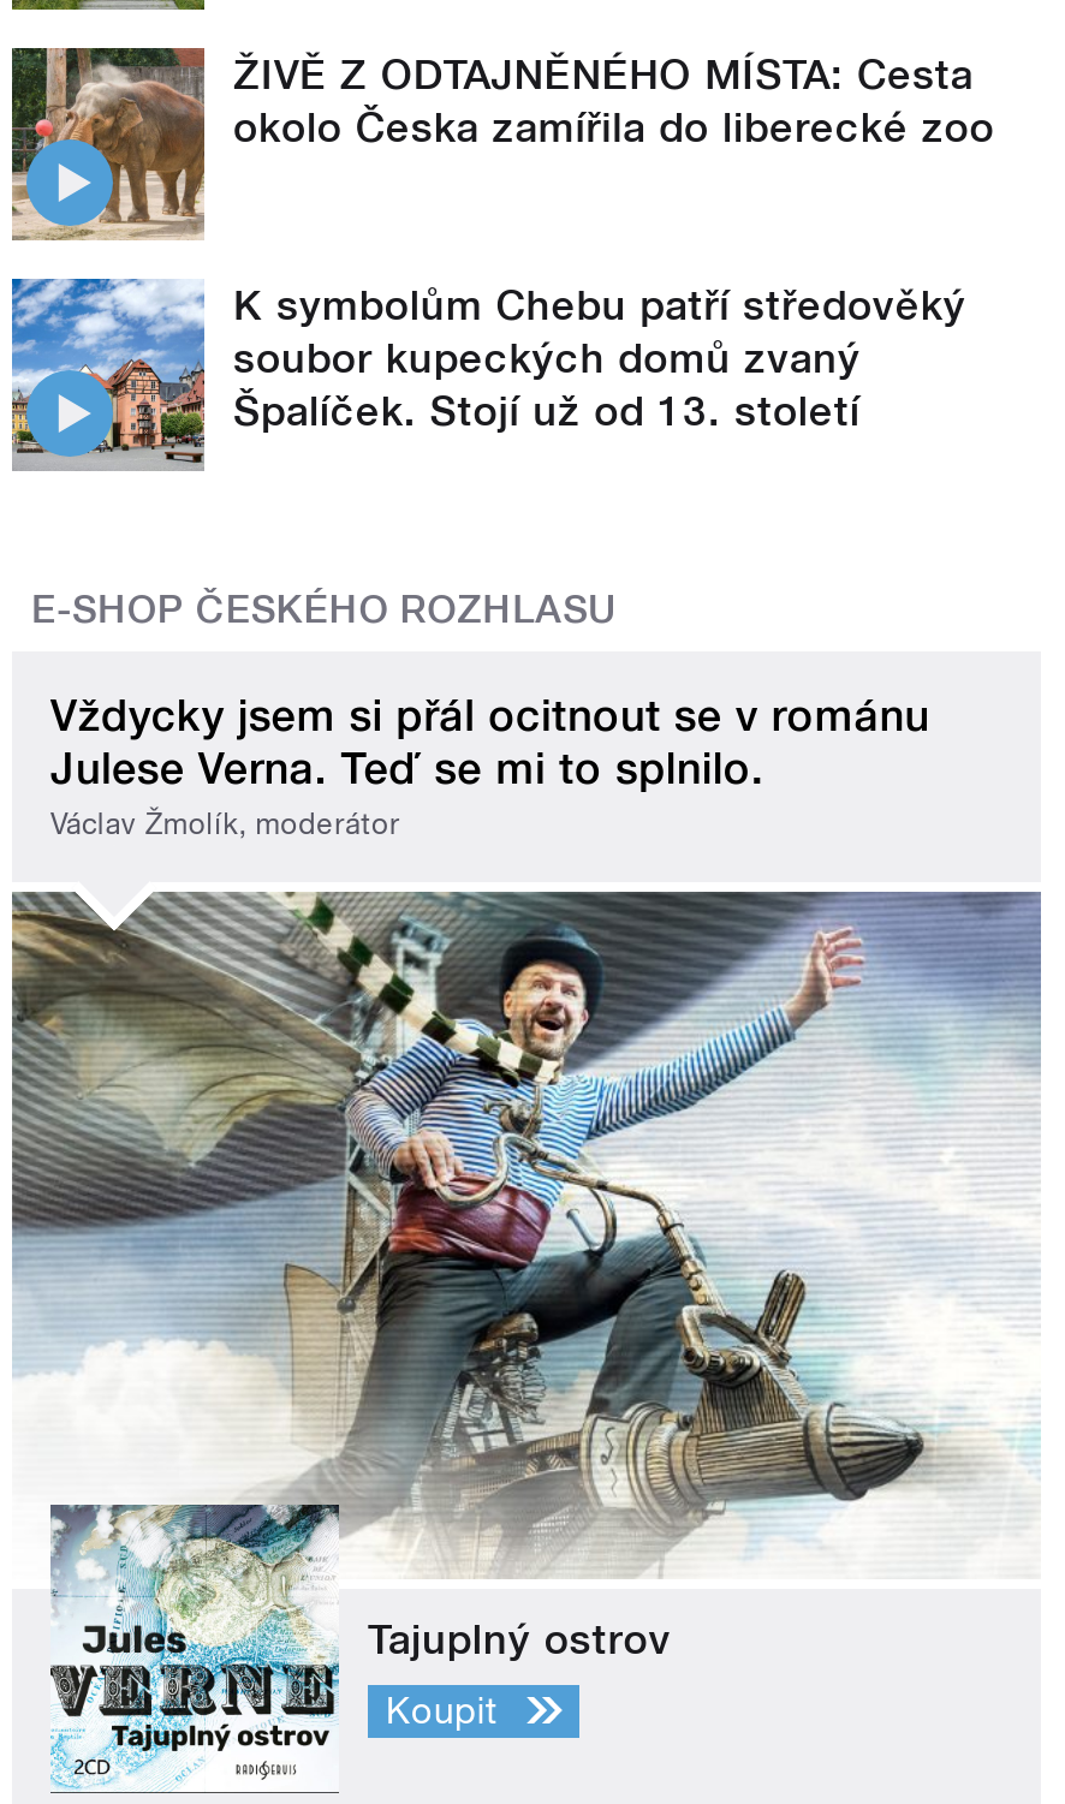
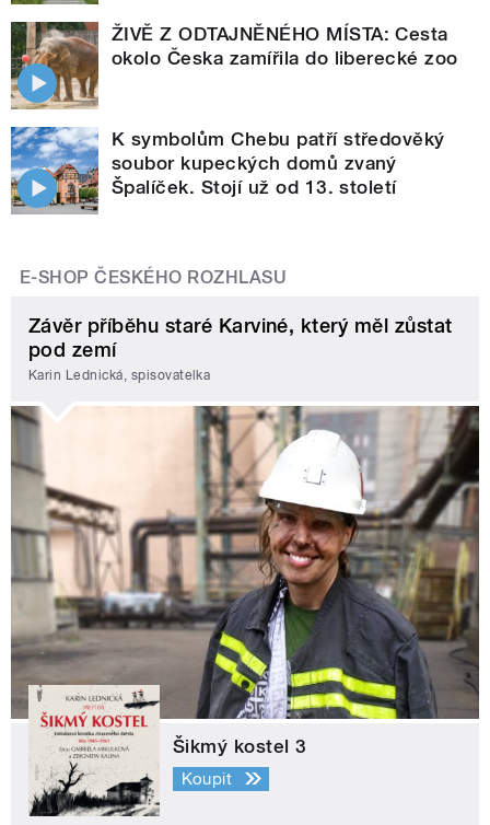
[50,690,930,843] Vždycky jsem si přál ocitnout se v románu | Julese Verna. Teď se mi to splnilo. | Václav Žmolík, moderátor -> [28,314,452,384] Závěr příběhu staré Karviné, který měl zůstat | pod zemí | Karin Lednická, spisovatelka
[12,889,1043,1793] [image] | Tajuplný ostrov -> [10,405,480,817] [image] | Šikmý kostel 3

